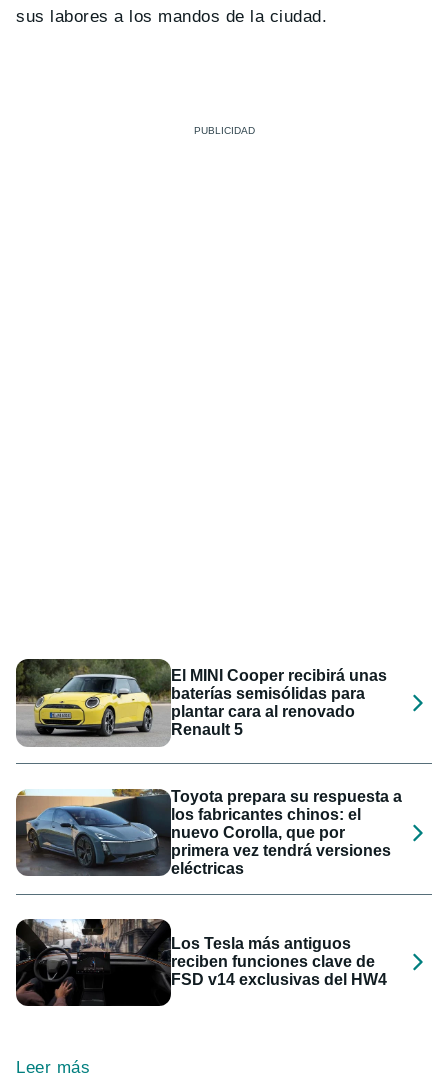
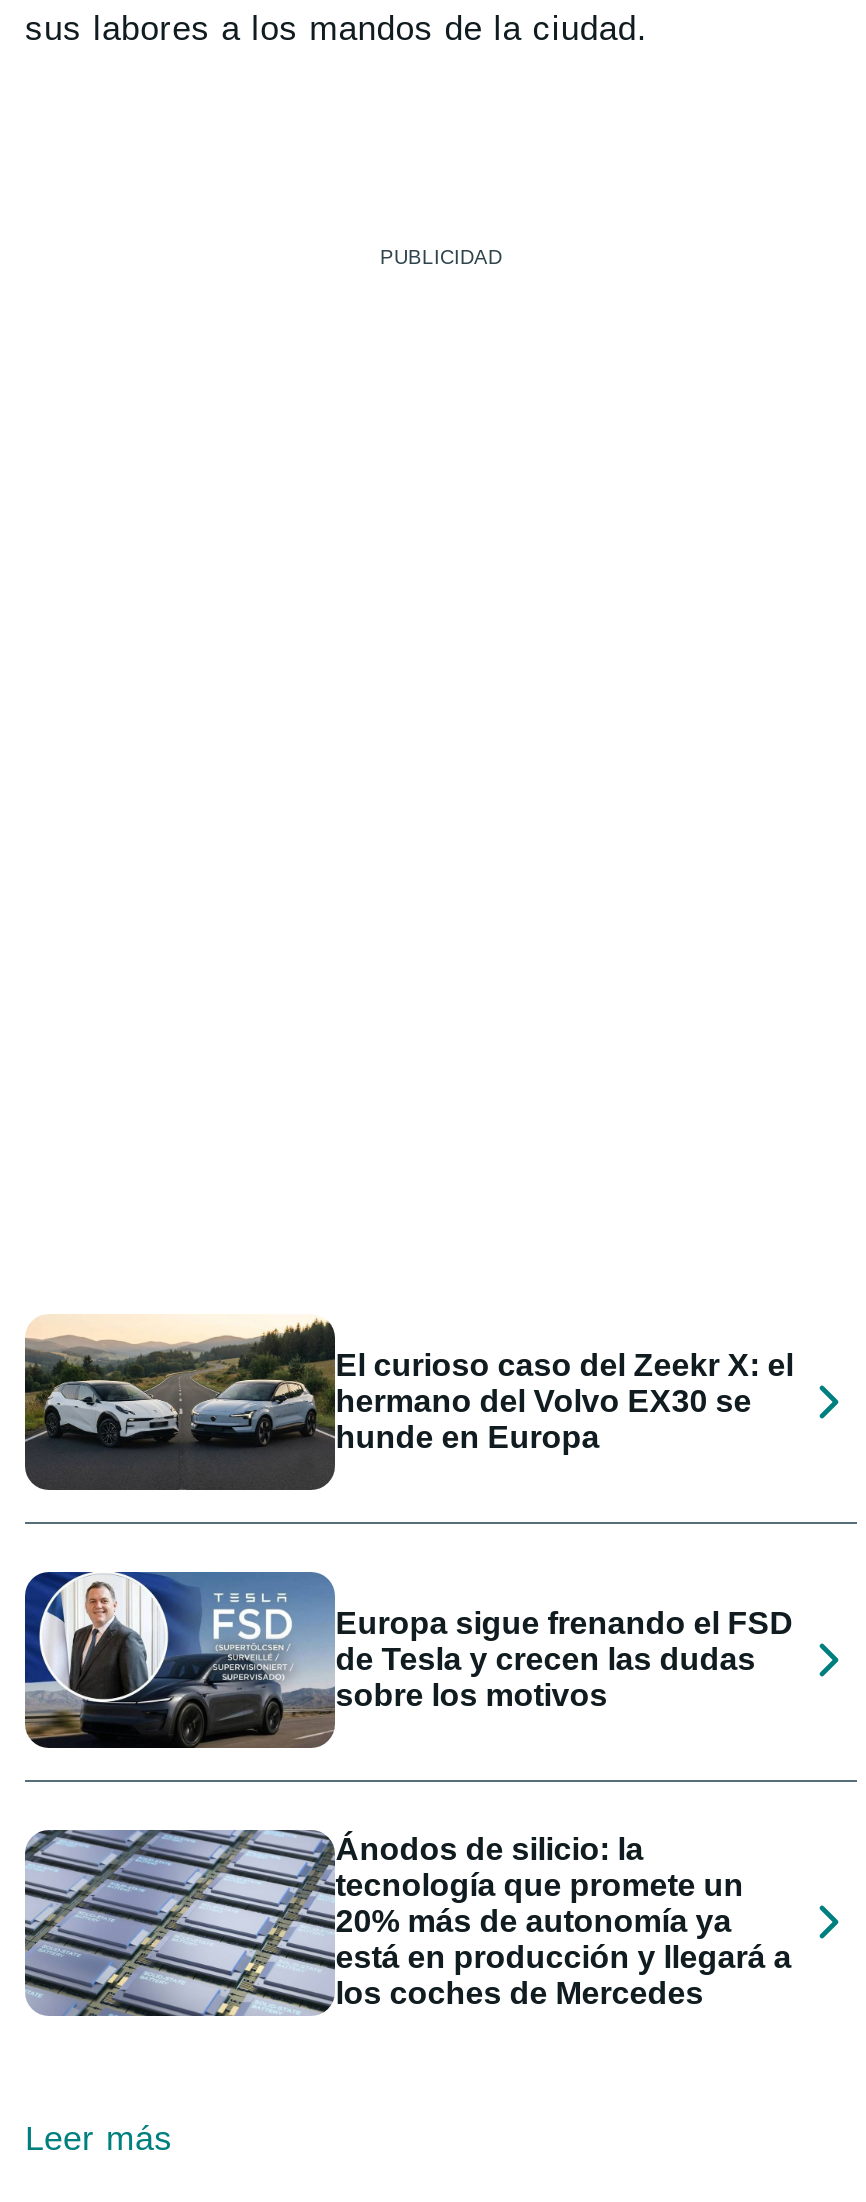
[16,658,387,746] [image] | El MINI Cooper recibirá unas | baterías semisólidas para | plantar cara al renovado | Renault 5 -> [25,1313,793,1489] [image] | El curioso caso del Zeekr X: el | hermano del Volvo EX30 se | hunde en Europa
[15,787,402,877] [image] | Toyota prepara su respuesta a | los fabricantes chinos: el | nuevo Corolla, que por | primera vez tendrá versiones | eléctricas -> [23,1569,793,1749] [image] | Europa sigue frenando el FSD | de Tesla y crecen las dudas | sobre los motivos
[15,917,387,1007] [image] | Los Tesla más antiguos | reciben funciones clave de | FSD v14 exclusivas del HW4 -> [23,1827,791,2017] [image] | Ánodos de silicio: la | tecnología que promete un | 20% más de autonomía ya | está en producción y llegará a | los coches de Mercedes

